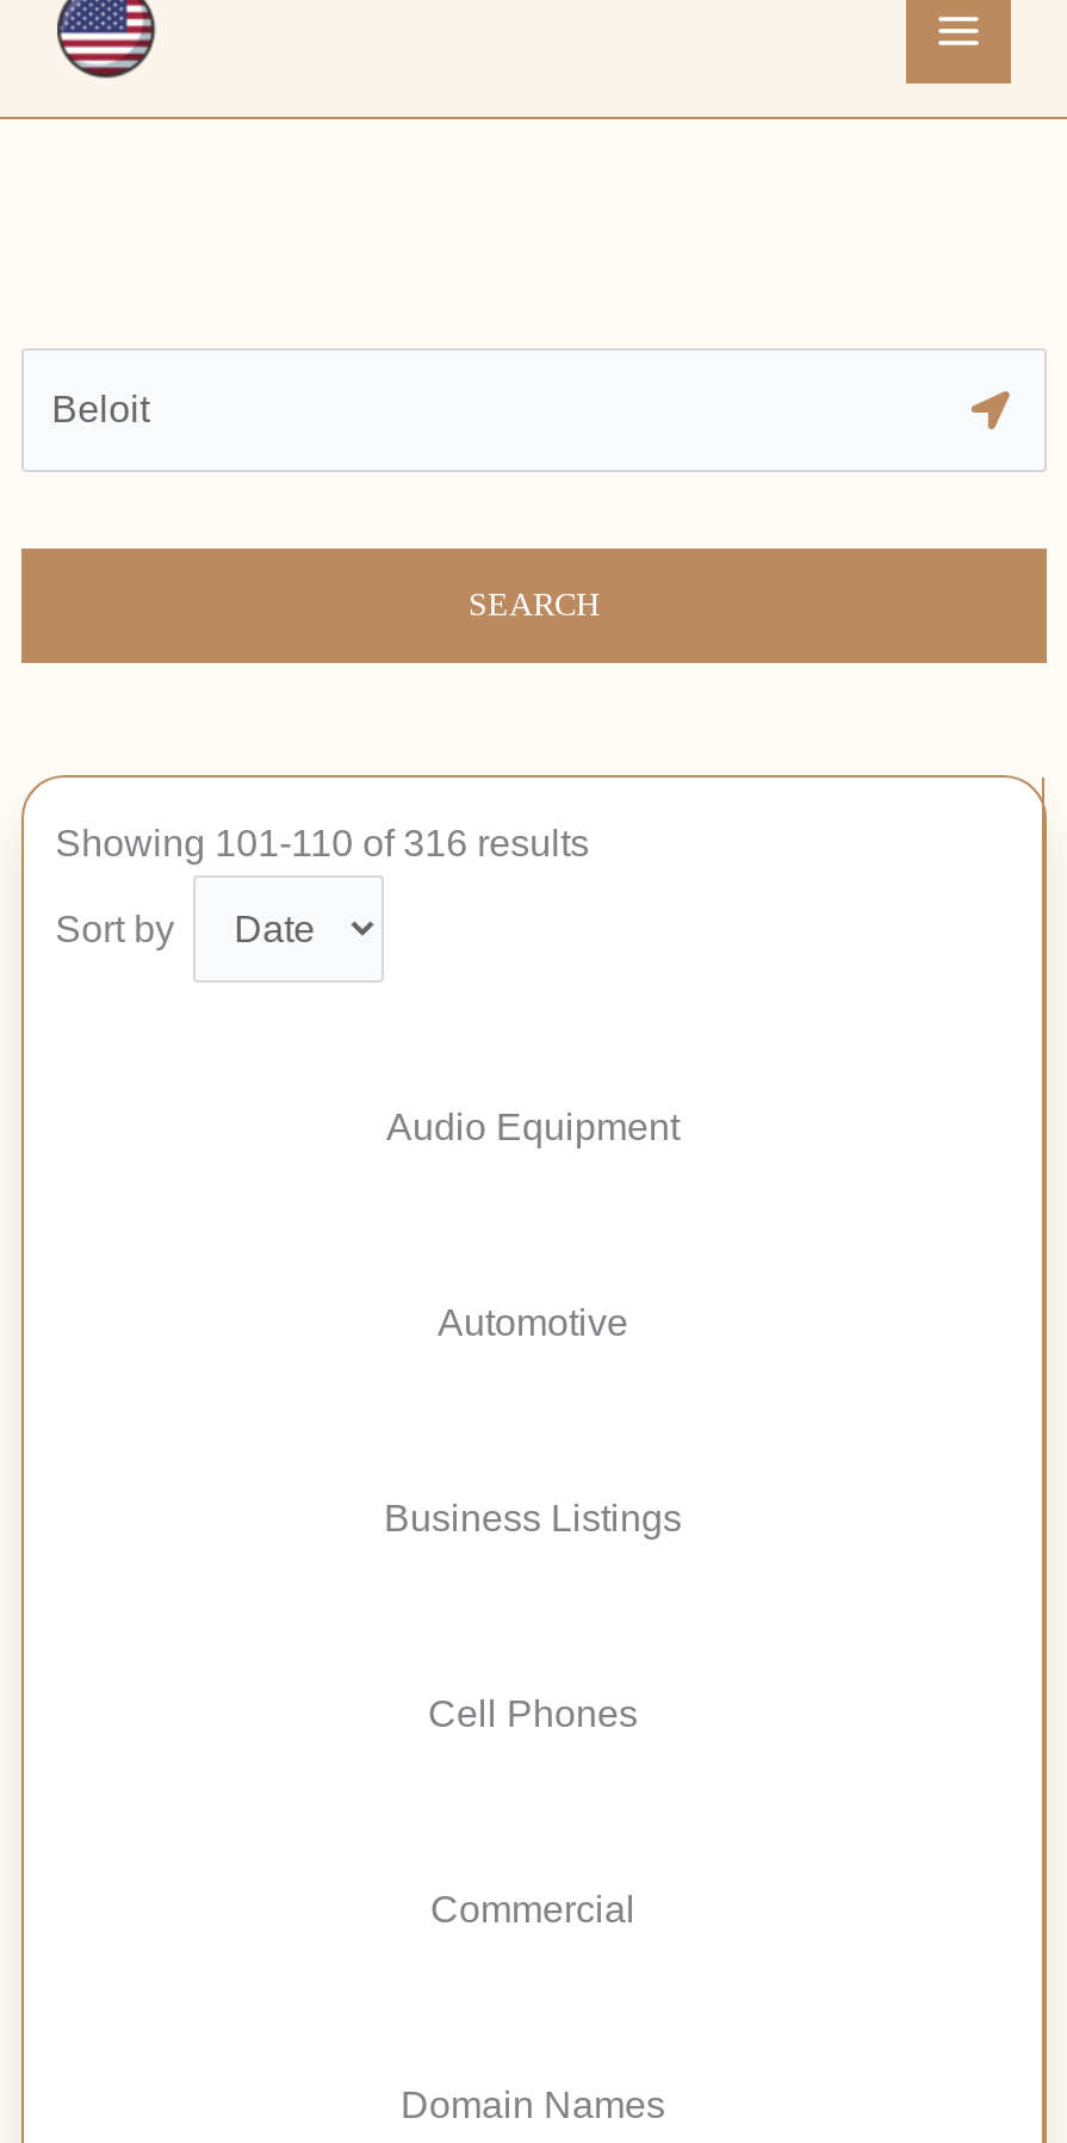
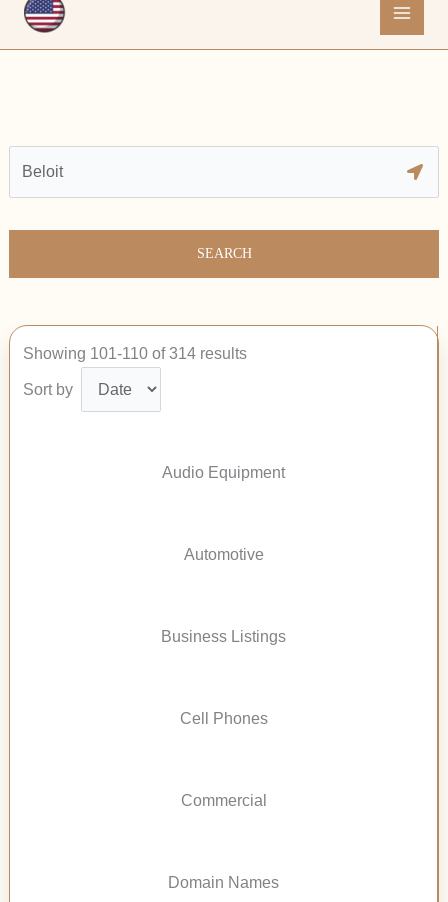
[55,824,589,864] Showing 101-110 of 316 results -> [23,345,247,362] Showing 101-110 of 314 results

